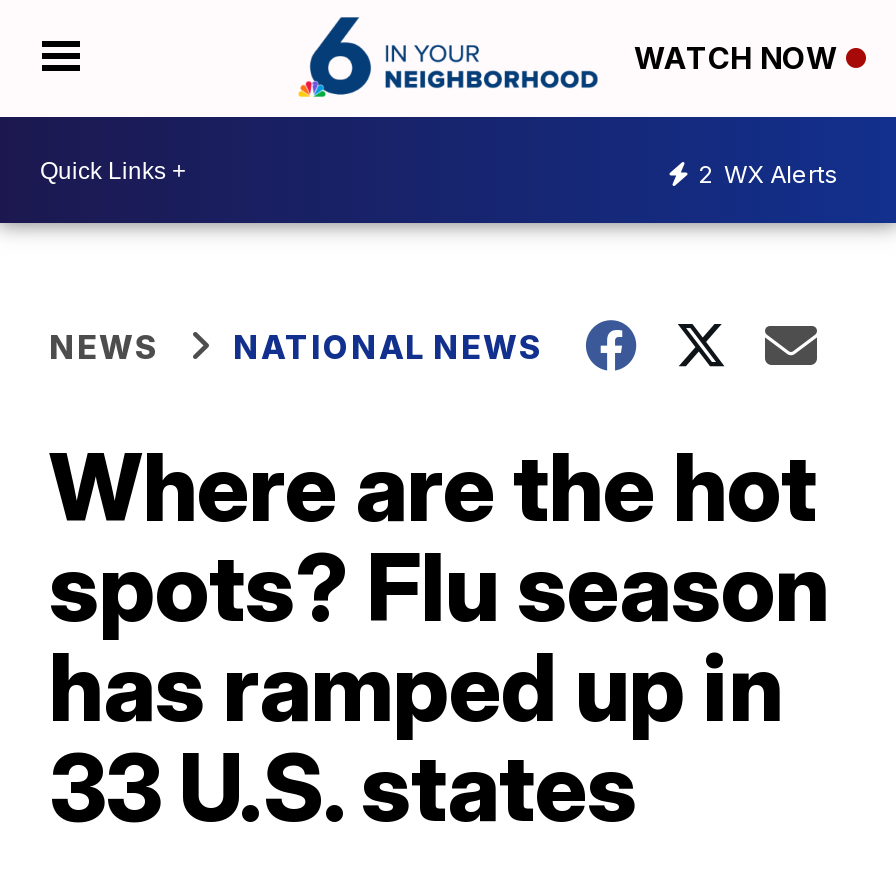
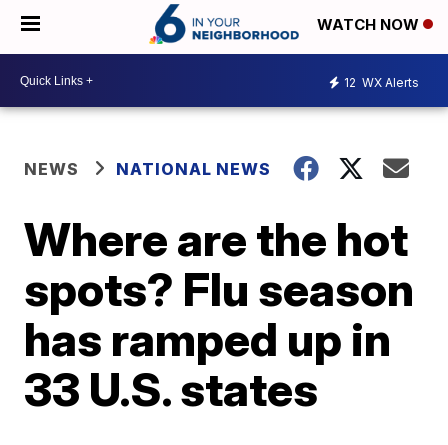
[698,158,838,188] 2 WX Alerts -> [344,74,419,89] 12 WX Alerts

